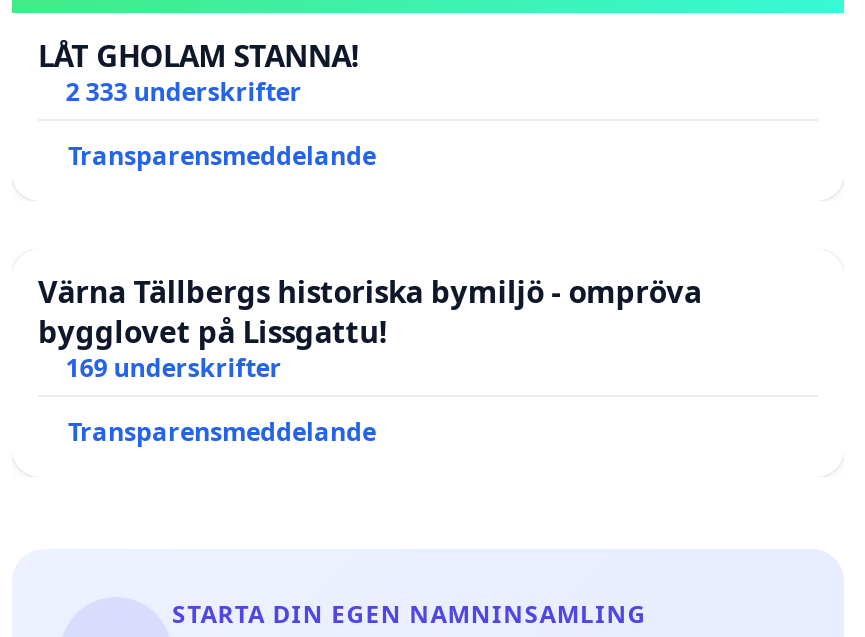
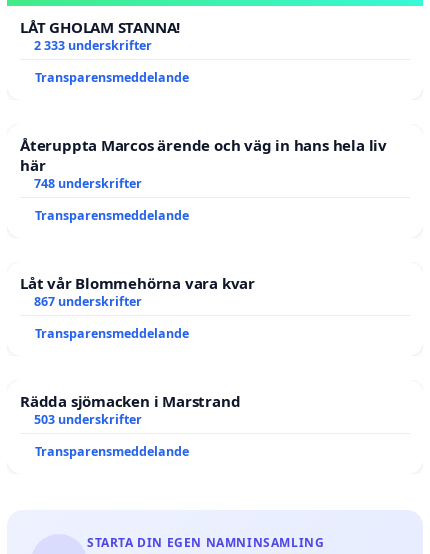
[38,271,702,385] Värna Tällbergs historiska bymiljö - ompröva | bygglovet på Lissgattu! | 169 underskrifter -> [20,135,387,428] Återuppta Marcos ärende och väg in hans hela liv | här | 748 underskrifter | Transparensmeddelande | Låt vår Blommehörna vara kvar | 867 underskrifter | Transparensmeddelande | Rädda sjömacken i Marstrand | 503 underskrifter

